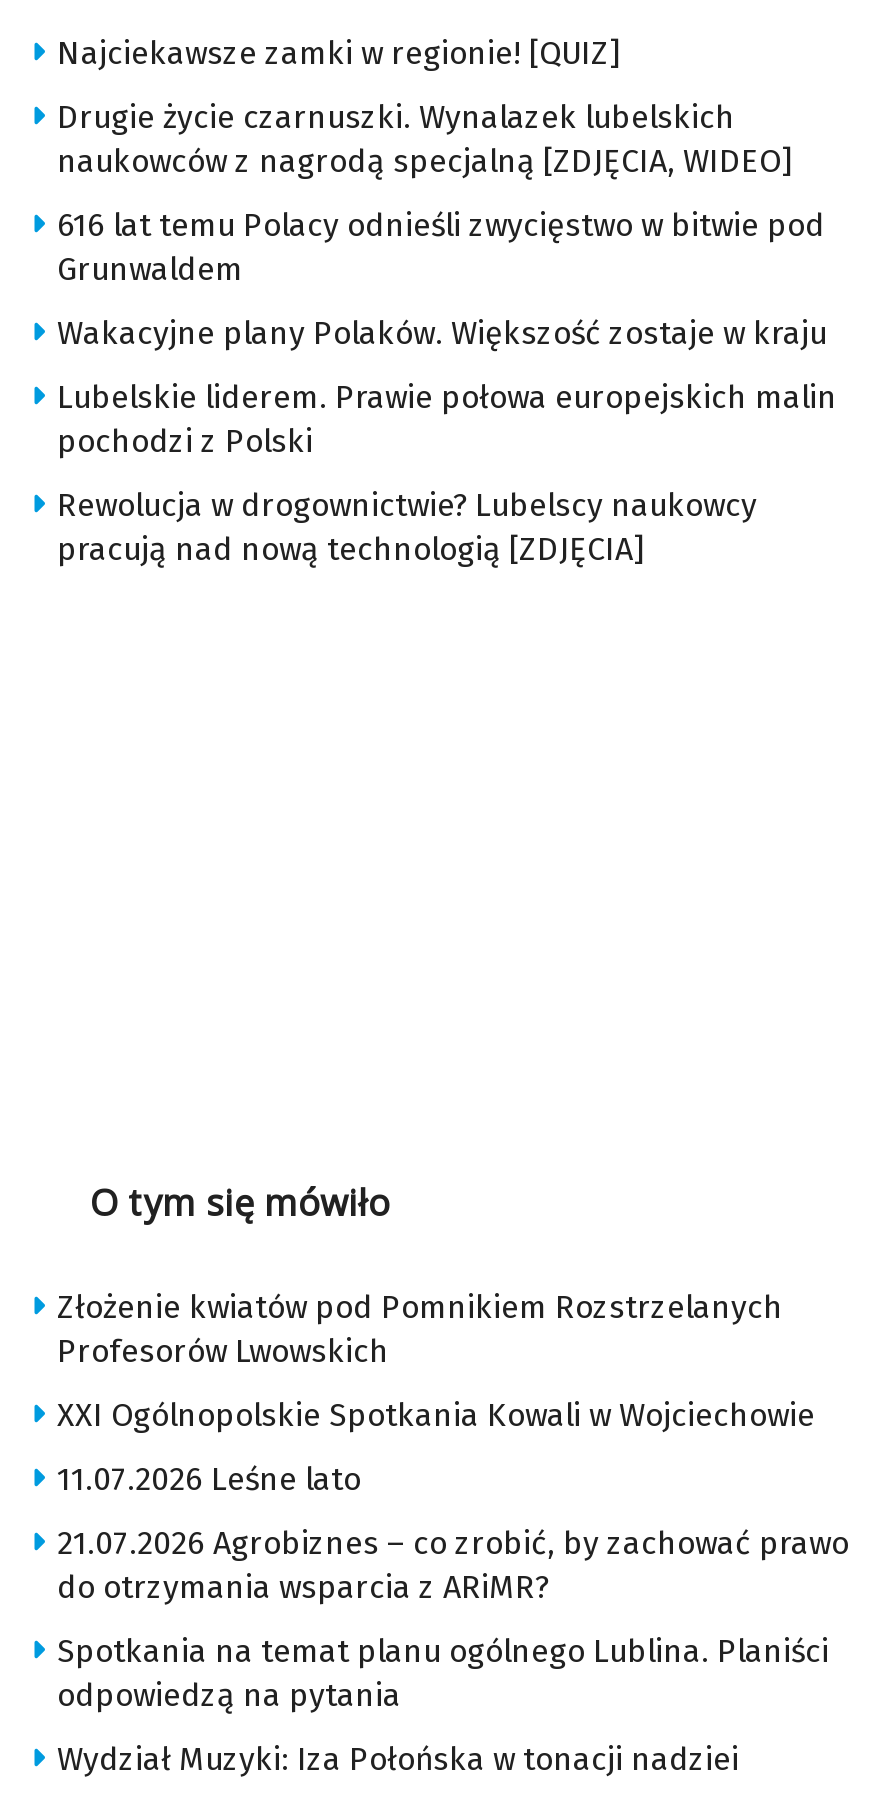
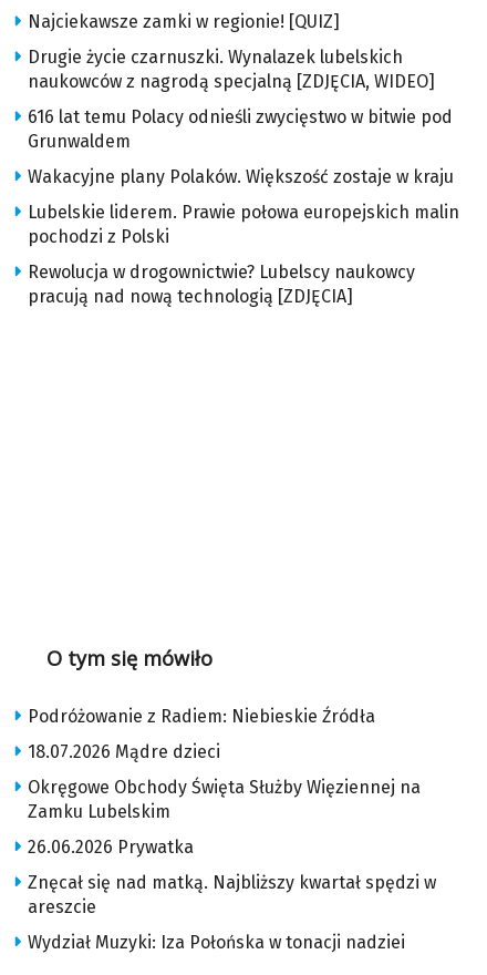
[57,1288,783,1370] Złożenie kwiatów pod Pomnikiem Rozstrzelanych | Profesorów Lwowskich -> [28,706,375,727] Podróżowanie z Radiem: Niebieskie Źródła
[57,1396,815,1434] XXI Ogólnopolskie Spotkania Kowali w Wojciechowie -> [28,741,220,762] 18.07.2026 Mądre dzieci
[57,1460,361,1498] 11.07.2026 Leśne lato -> [28,777,421,822] Okręgowe Obchody Święta Służby Więziennej na | Zamku Lubelskim
[57,1524,849,1606] 21.07.2026 Agrobiznes – co zrobić, by zachować prawo | do otrzymania wsparcia z ARiMR? -> [28,837,194,858] 26.06.2026 Prywatka
[57,1632,829,1714] Spotkania na temat planu ogólnego Lublina. Planiści | odpowiedzą na pytania -> [28,872,436,917] Znęcał się nad matką. Najbliższy kwartał spędzi w | areszcie

